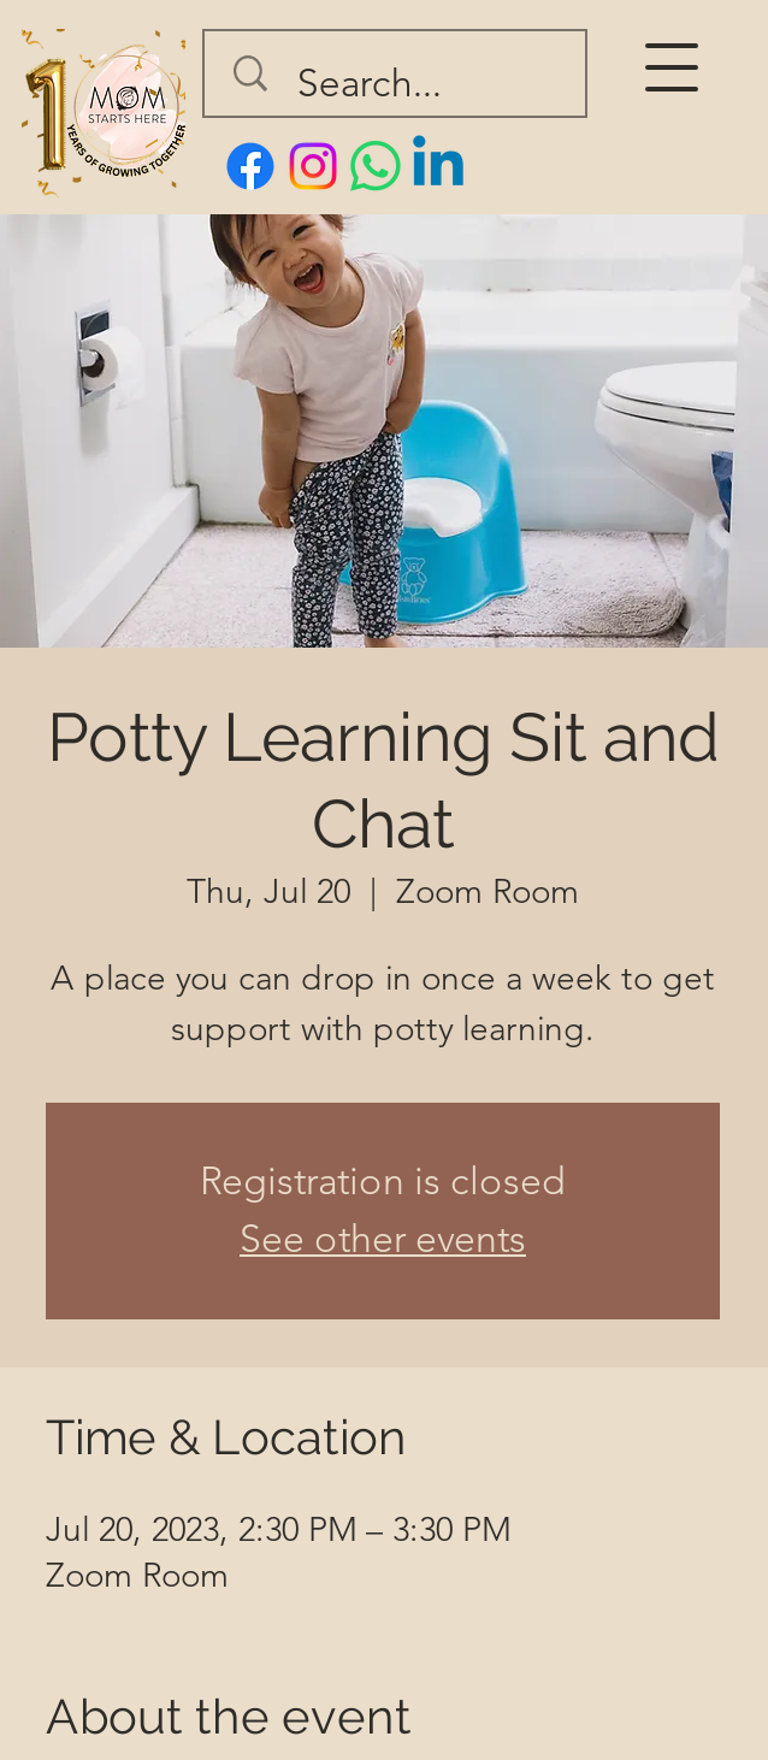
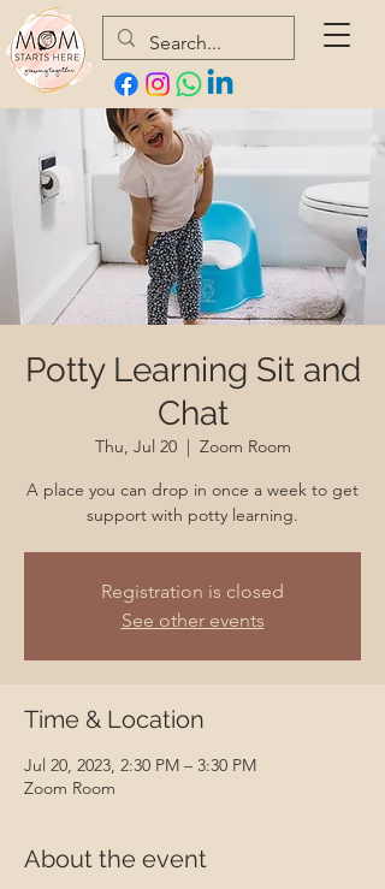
[19,26,188,197] [image] -> [6,7,94,99] [image]

